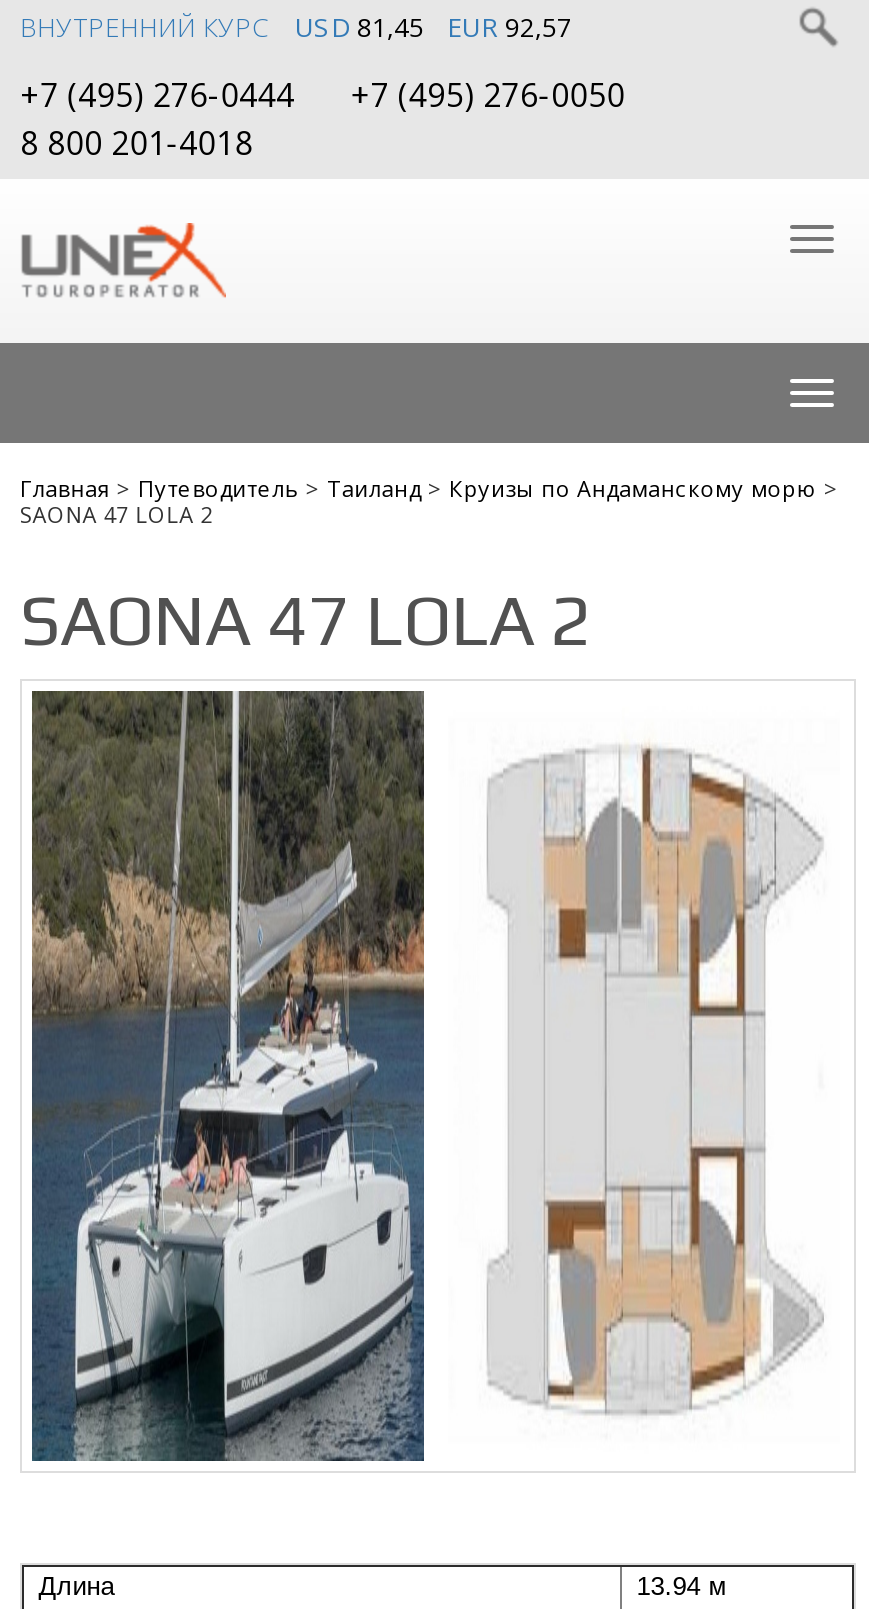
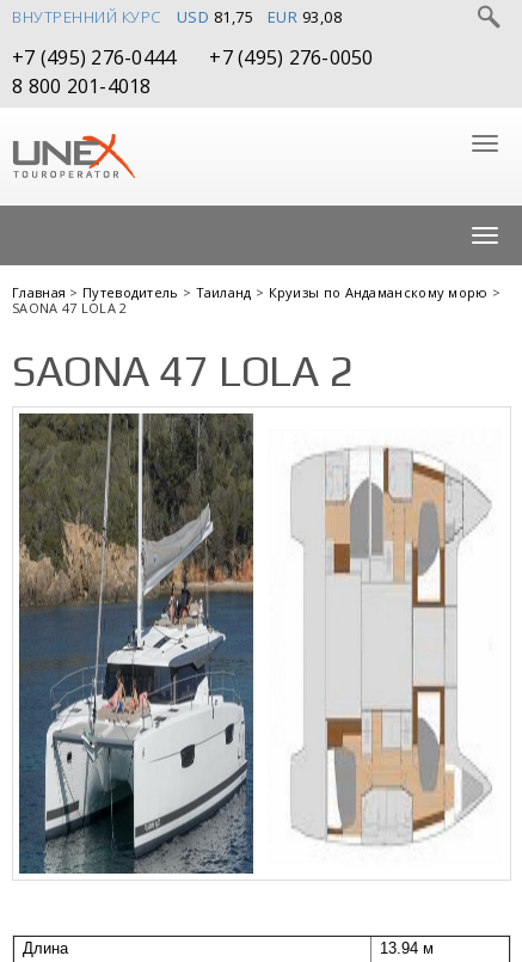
[295,9,424,45] USD 81,45 -> [176,6,253,27] USD 81,75
[447,9,572,45] EUR 92,57 -> [267,6,342,27] EUR 93,08

